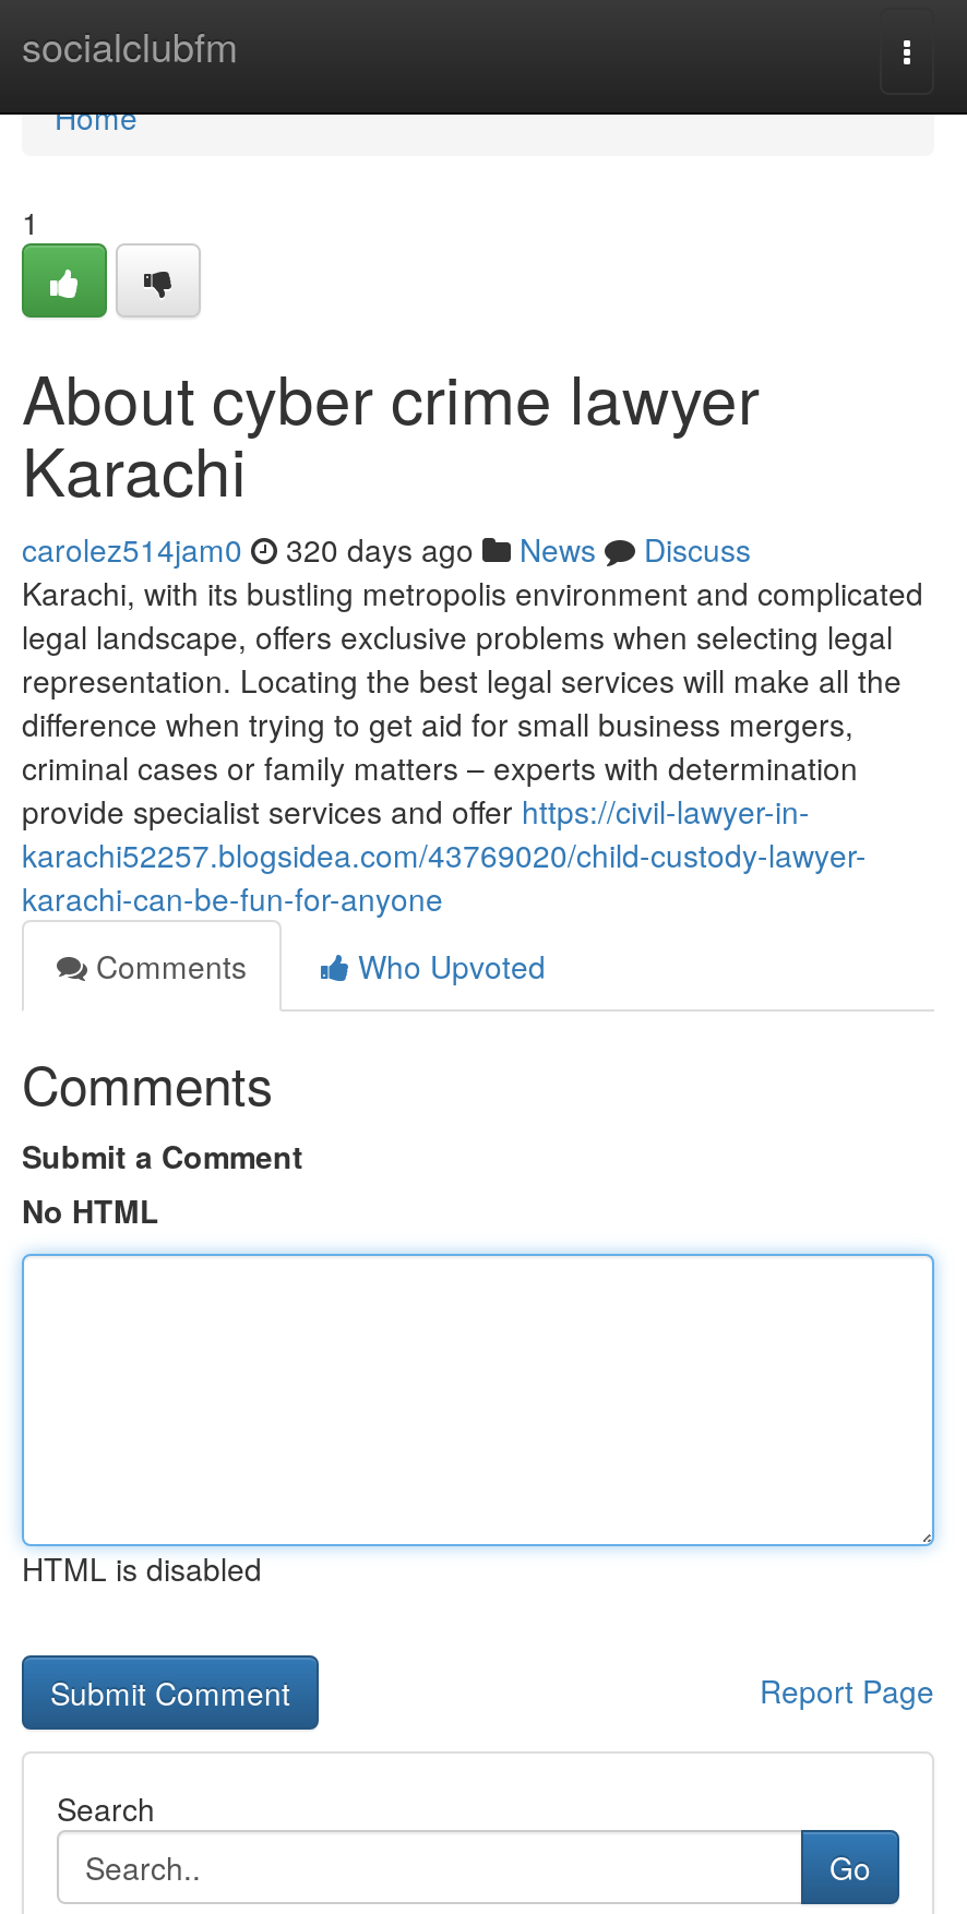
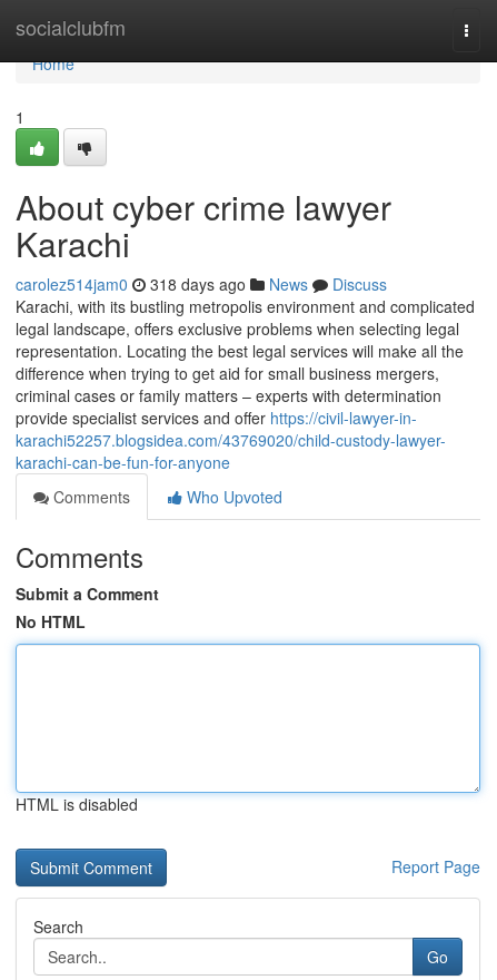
[22,527,751,571] carolez514jam0 320 days ago News Discuss -> [16,273,387,295] carolez514jam0 318 days ago News Discuss

